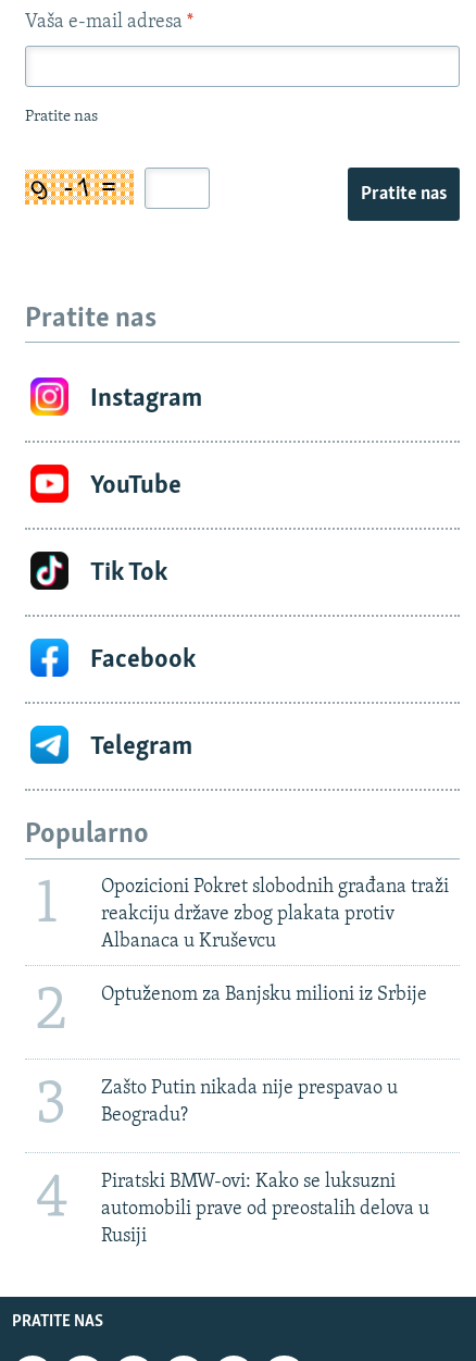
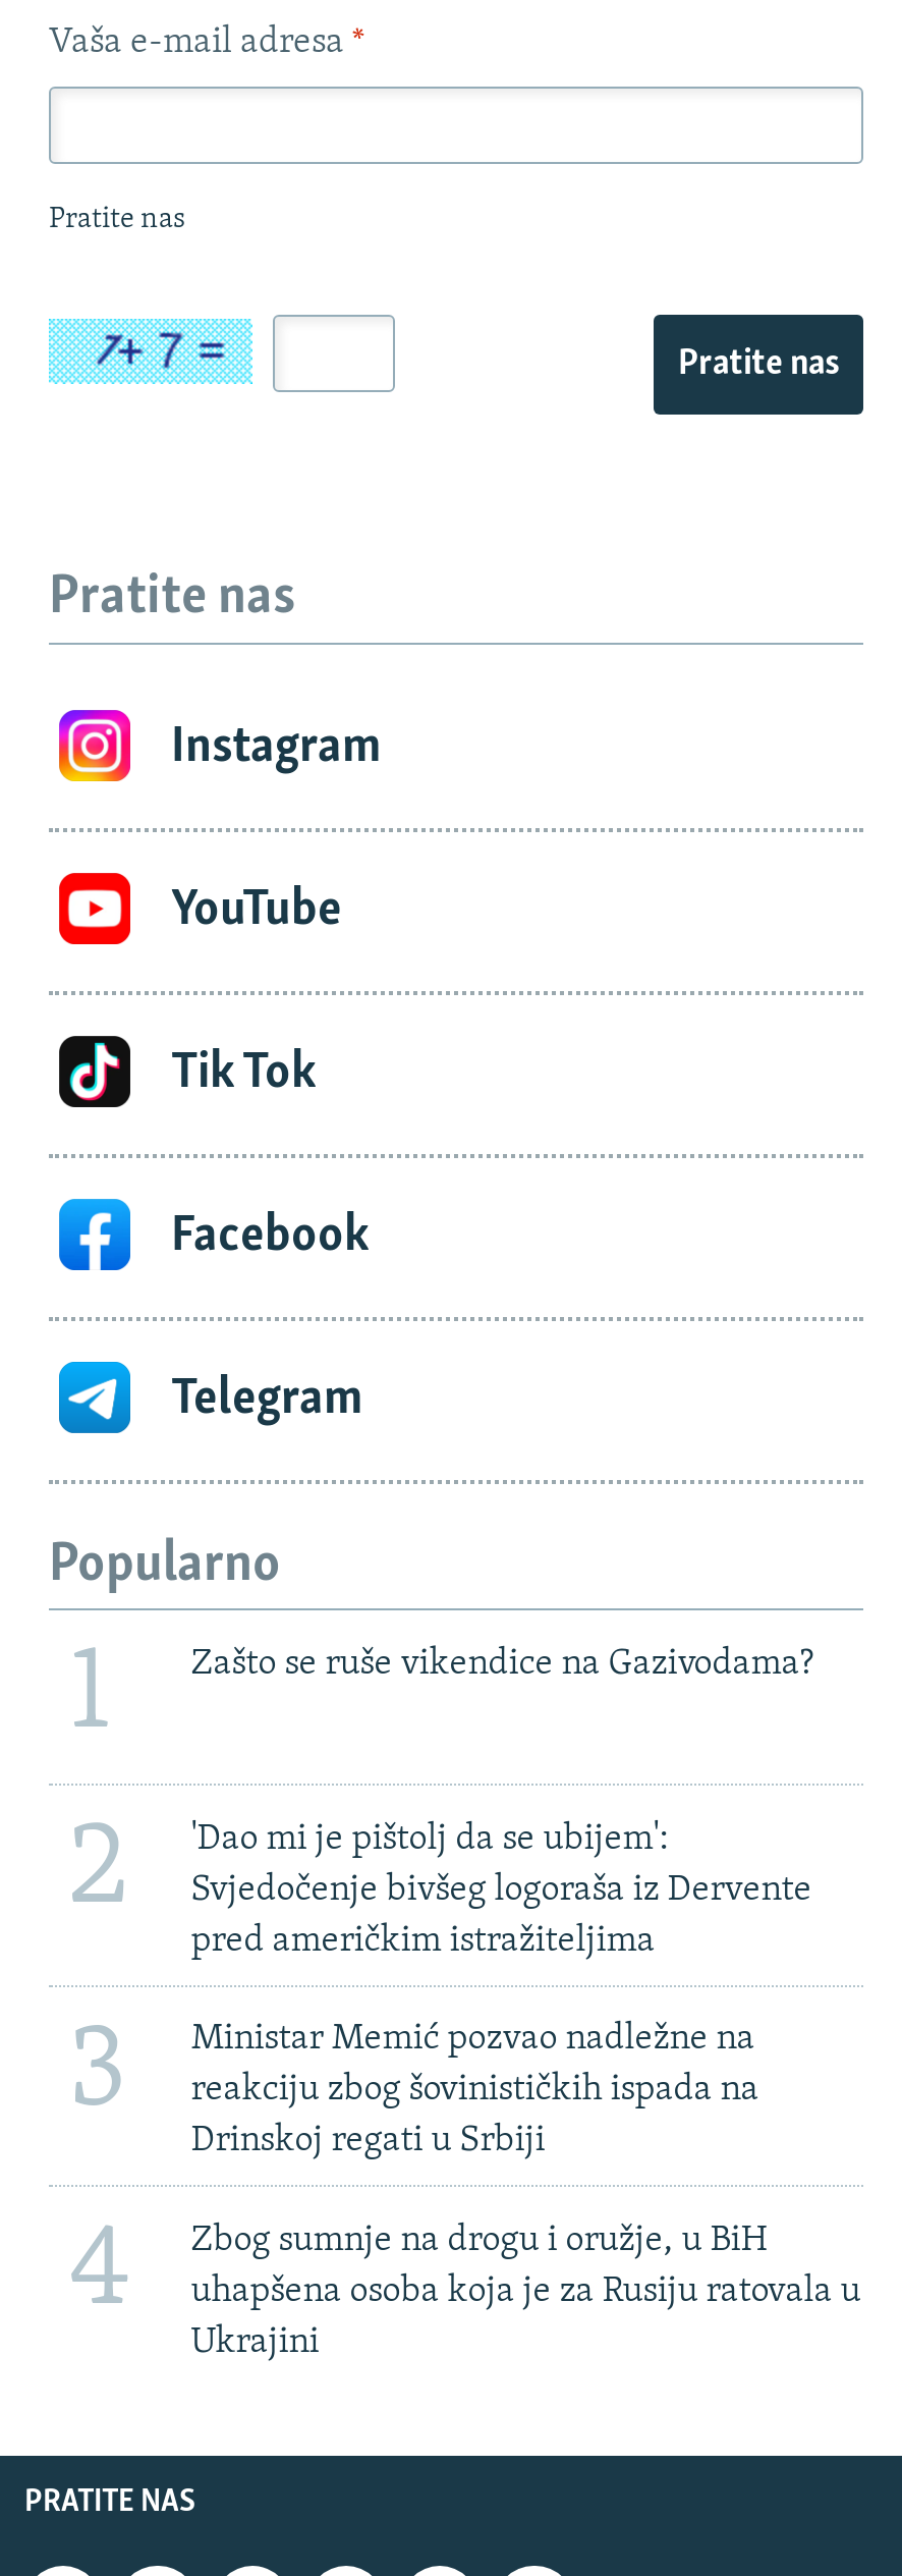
[24,169,135,206] [image] -> [47,318,252,385] [image]
[101,877,449,952] Opozicioni Pokret slobodnih građana traži | reakciju države zbog plakata protiv | Albanaca u Kruševcu -> [191,1645,814,1684] Zašto se ruše vikendice na Gazivodama?
[101,984,427,1005] Optuženom za Banjsku milioni iz Srbije -> [191,1820,812,1961] 'Dao mi je pištolj da se ubijem': | Svjedočenje bivšeg logoraša iz Dervente | pred američkim istražiteljima
[101,1078,398,1126] Zašto Putin nikada nije prespavao u | Beogradu? -> [191,2021,759,2161] Ministar Memić pozvao nadležne na | reakciju zbog šovinističkih ispada na | Drinskoj regati u Srbiji
[101,1172,429,1247] Piratski BMW-ovi: Kako se luksuzni | automobili prave od preostalih delova u | Rusiji -> [191,2221,861,2362] Zbog sumnje na drogu i oružje, u BiH | uhapšena osoba koja je za Rusiju ratovala u | Ukrajini

